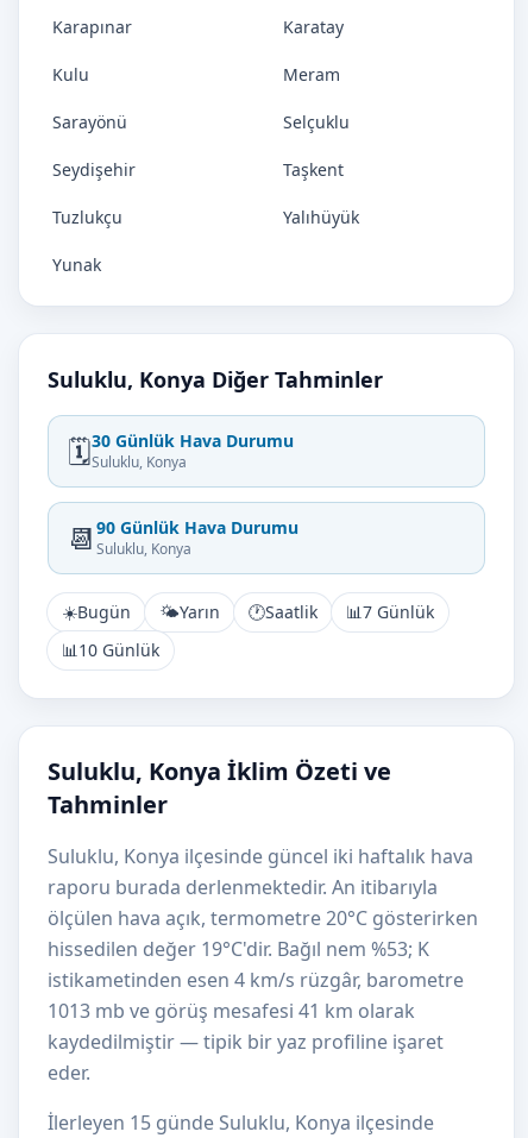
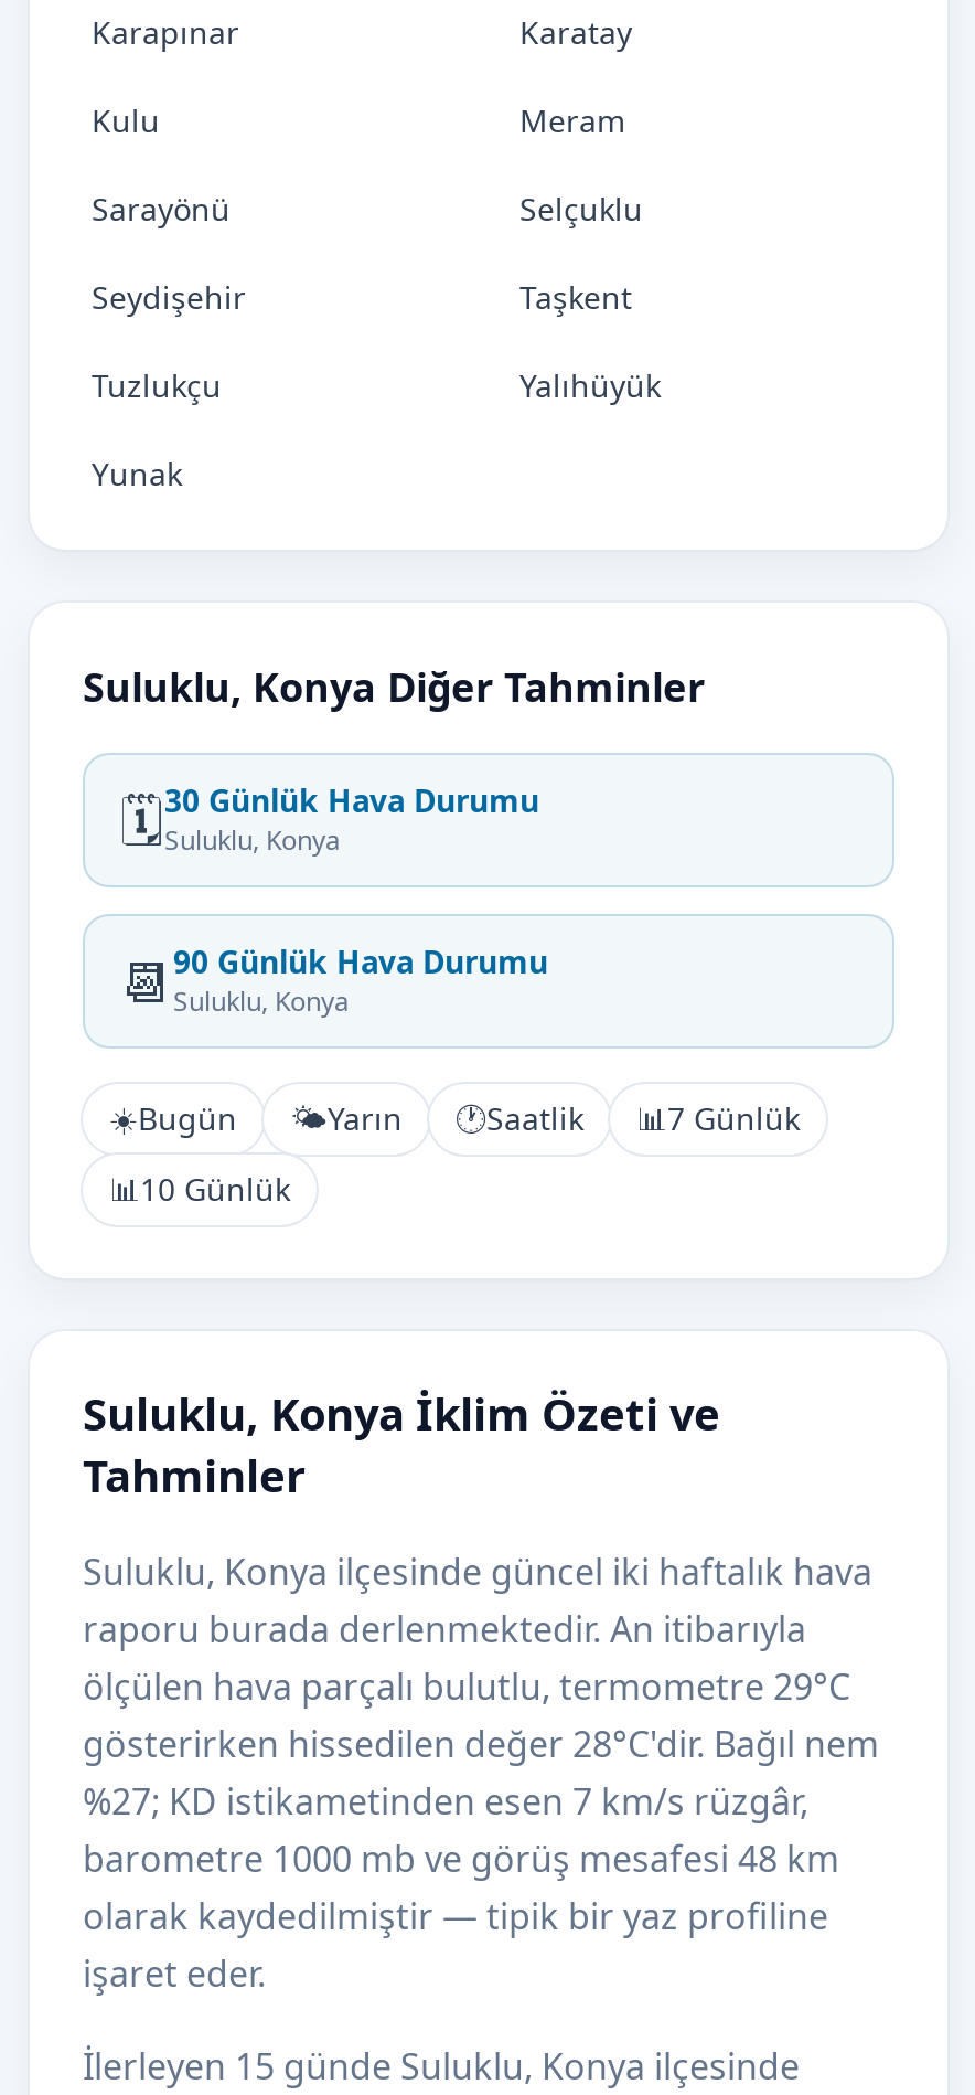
[48,905,478,1086] ölçülen hava açık, termometre 20°C gösterirken | hissedilen değer 19°C'dir. Bağıl nem %53; K | istikametinden esen 4 km/s rüzgâr, barometre | 1013 mb ve görüş mesafesi 41 km olarak | kaydedilmiştir — tipik bir yaz profiline işaret | eder. -> [83,1662,879,1998] ölçülen hava parçalı bulutlu, termometre 29°C | gösterirken hissedilen değer 28°C'dir. Bağıl nem | %27; KD istikametinden esen 7 km/s rüzgâr, | barometre 1000 mb ve görüş mesafesi 48 km | olarak kaydedilmiştir — tipik bir yaz profiline | işaret eder.

